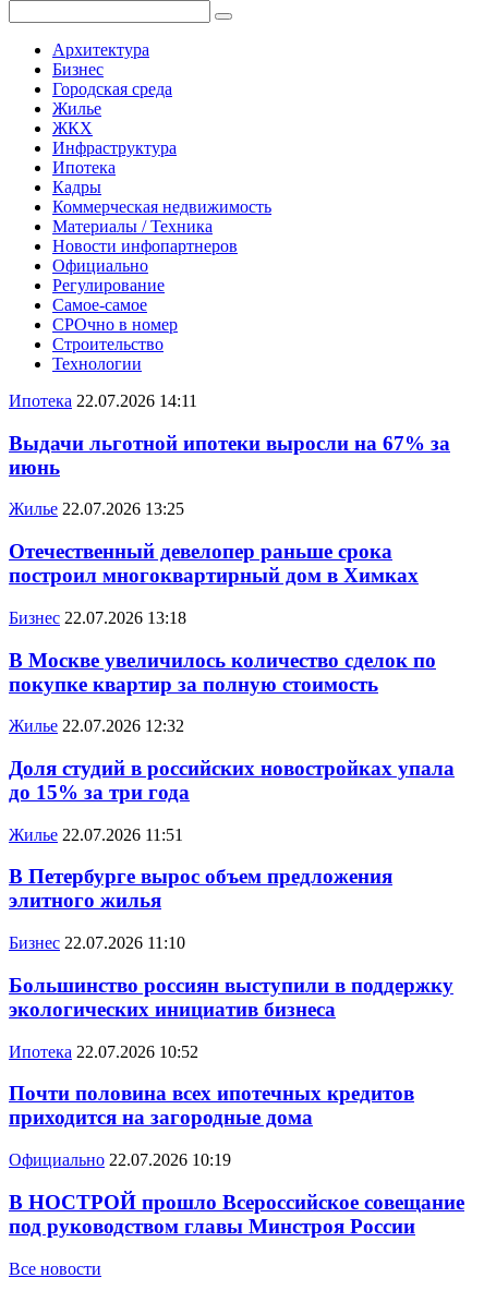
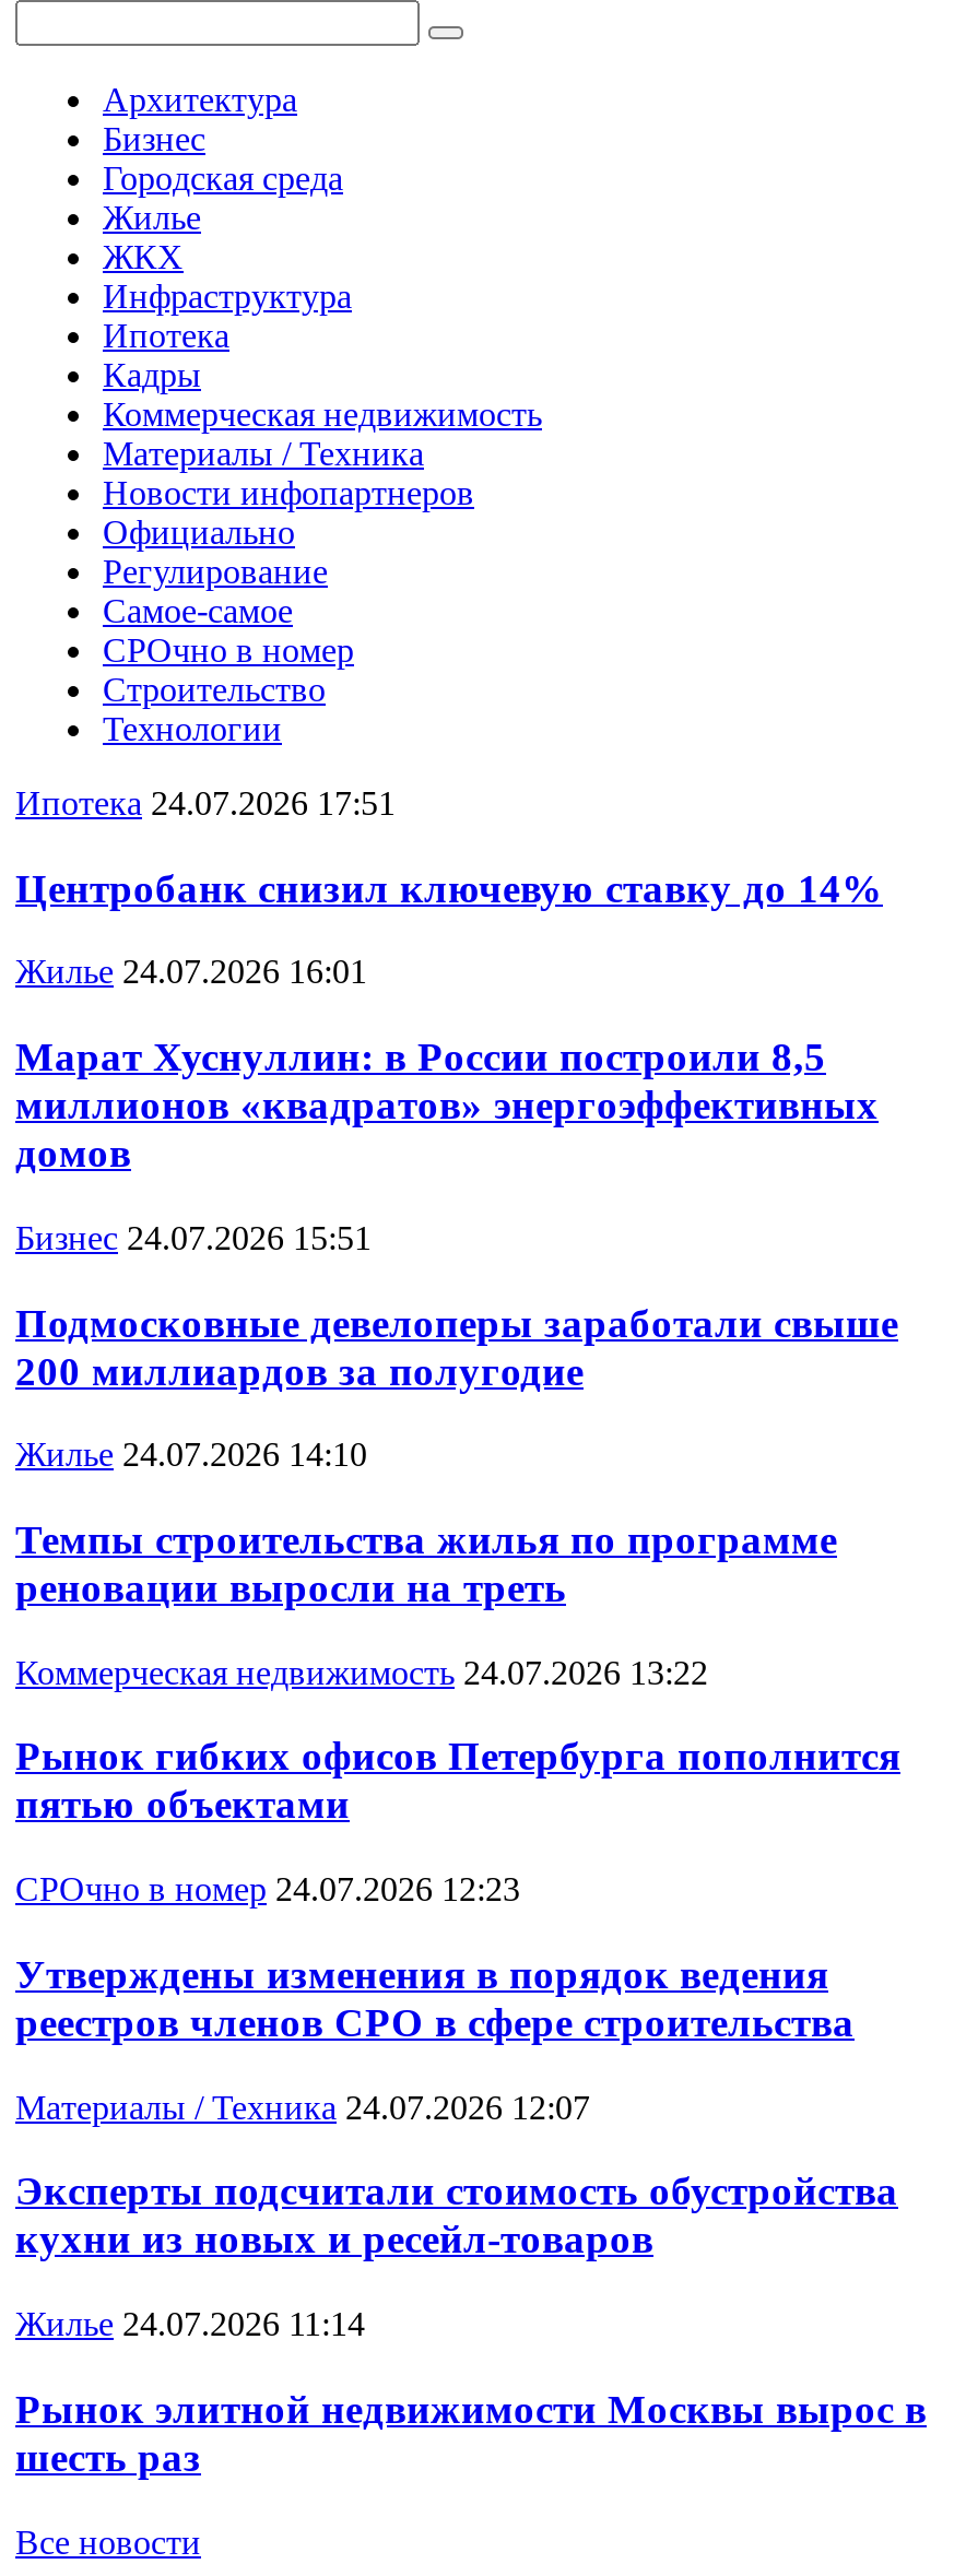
[9,391,197,410] Ипотека 22.07.2026 14:11 -> [15,784,396,822] Ипотека 24.07.2026 17:51
[9,431,450,478] Выдачи льготной ипотеки выросли на 67% за | июнь -> [15,865,883,910] Центробанк снизил ключевую ставку до 14%
[9,500,184,518] Жилье 22.07.2026 13:25 -> [15,953,367,991] Жилье 24.07.2026 16:01
[9,540,419,587] Отечественный девелопер раньше срока | построил многоквартирный дом в Химках -> [15,1034,879,1176] Марат Хуснуллин: в России построили 8,5 | миллионов «квадратов» энергоэффективных | домов
[9,608,186,627] Бизнес 22.07.2026 13:18 -> [15,1219,372,1256] Бизнес 24.07.2026 15:51
[9,648,436,695] В Москве увеличилось количество сделок по | покупке квартир за полную стоимость -> [15,1299,898,1393] Подмосковные девелоперы заработали свыше | 200 миллиардов за полугодие
[9,717,184,735] Жилье 22.07.2026 12:32 -> [15,1436,367,1473] Жилье 24.07.2026 14:10
[9,757,455,804] Доля студий в российских новостройках упала | до 15% за три года -> [15,1516,837,1610] Темпы строительства жилья по программе | реновации выросли на треть
[9,825,183,844] Жилье 22.07.2026 11:51 -> [15,1654,708,1691] Коммерческая недвижимость 24.07.2026 13:22
[9,865,392,912] В Петербурге вырос объем предложения | элитного жилья -> [15,1734,900,1828] Рынок гибких офисов Петербурга пополнится | пятью объектами
[9,934,185,952] Бизнес 22.07.2026 11:10 -> [15,1871,520,1908] СРОчно в номер 24.07.2026 12:23
[9,974,453,1021] Большинство россиян выступили в поддержку | экологических инициатив бизнеса -> [15,1951,855,2045] Утверждены изменения в порядок ведения | реестров членов СРО в сфере строительства
[9,1042,198,1061] Ипотека 22.07.2026 10:52 -> [15,2088,590,2125] Материалы / Техника 24.07.2026 12:07
[9,1082,414,1129] Почти половина всех ипотечных кредитов | приходится на загородные дома -> [15,2168,898,2262] Эксперты подсчитали стоимость обустройства | кухни из новых и ресейл-товаров
[9,1151,231,1169] Официально 22.07.2026 10:19 -> [15,2305,365,2342] Жилье 24.07.2026 11:14
[9,1191,464,1237] В НОСТРОЙ прошло Всероссийское совещание | под руководством главы Минстроя России -> [15,2385,927,2479] Рынок элитной недвижимости Москвы вырос в | шесть раз

